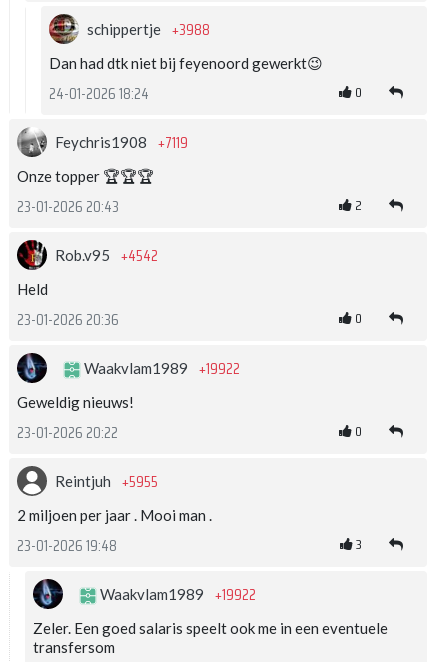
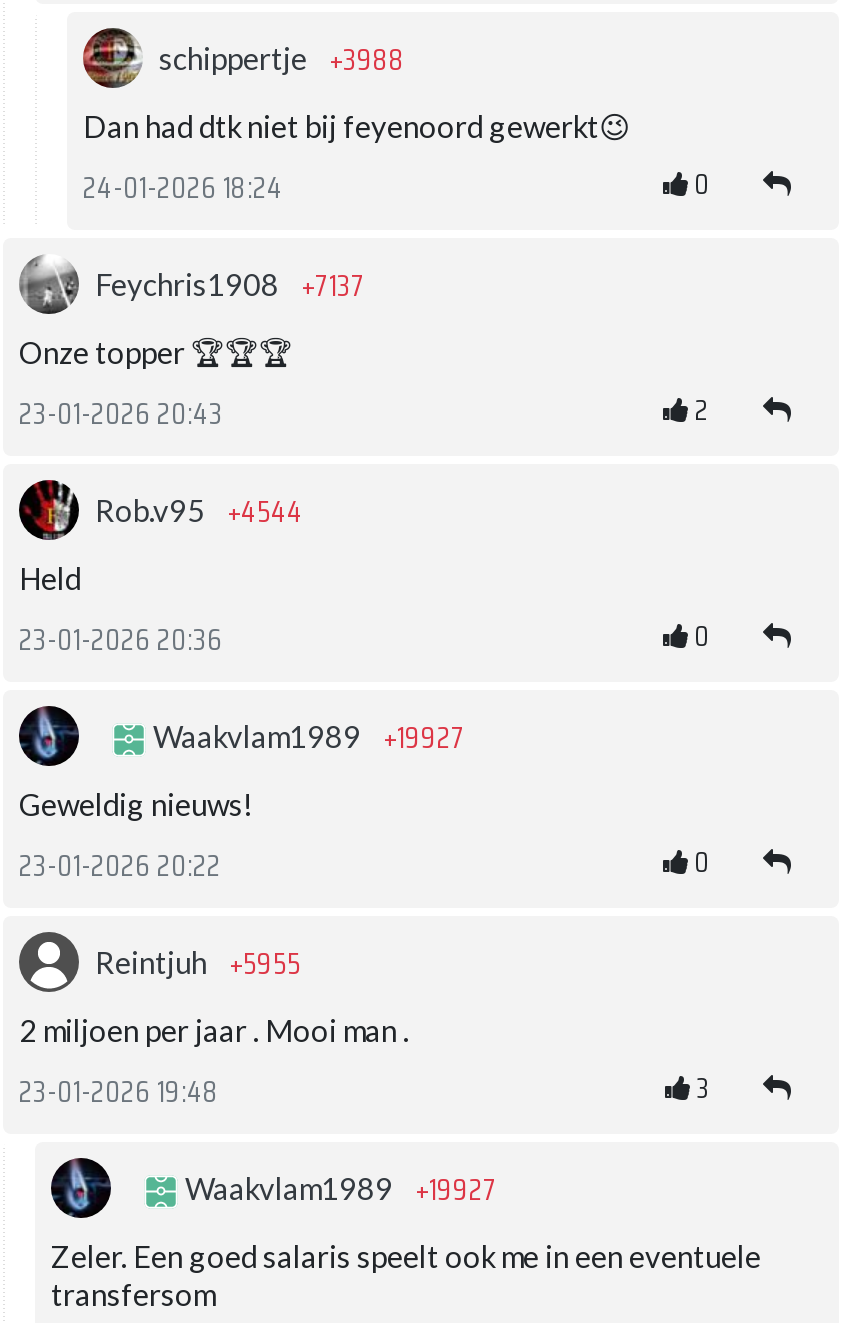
[55,131,188,155] Feychris1908 +7119 -> [95,262,365,310] Feychris1908 +7137
[55,244,158,268] Rob.v95 +4542 -> [95,488,303,536] Rob.v95 +4544
[81,357,240,381] Waakvlam1989 +19922 -> [147,714,465,762] Waakvlam1989 +19927
[97,583,256,607] Waakvlam1989 +19922 -> [179,1166,497,1214] Waakvlam1989 +19927

